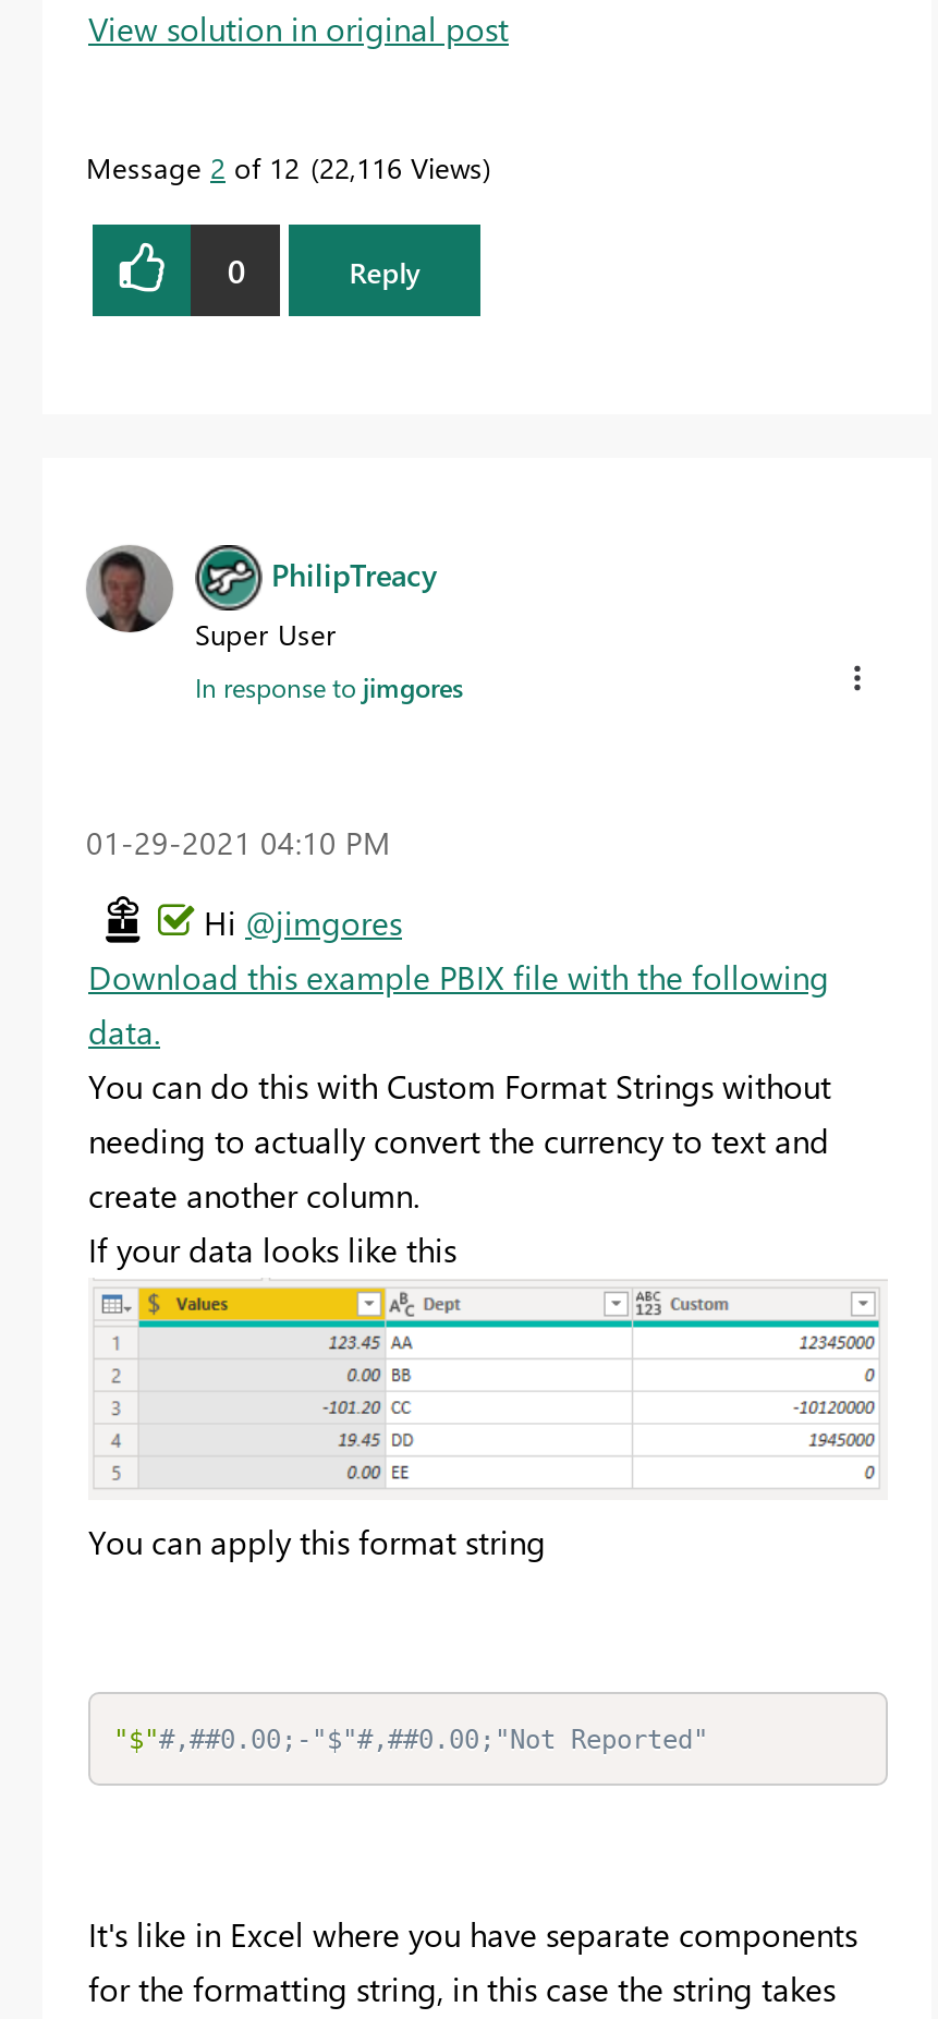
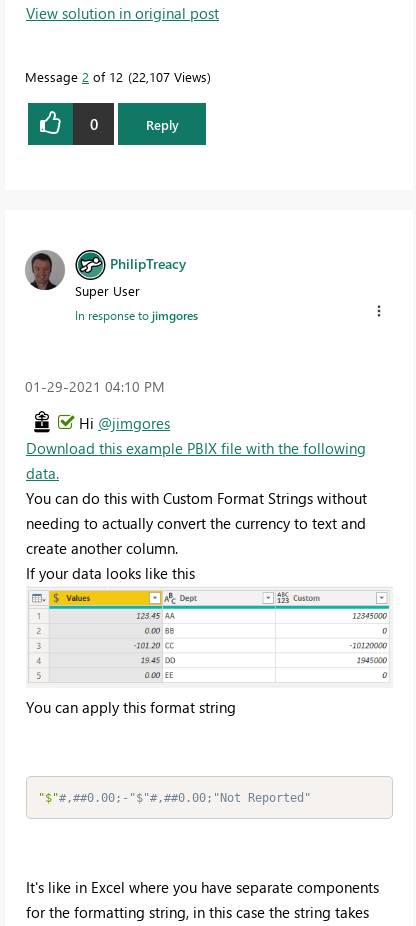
[86,148,483,185] Message 2 of 12 22,116 Views -> [25,68,207,85] Message 2 of 12 22,107 Views

